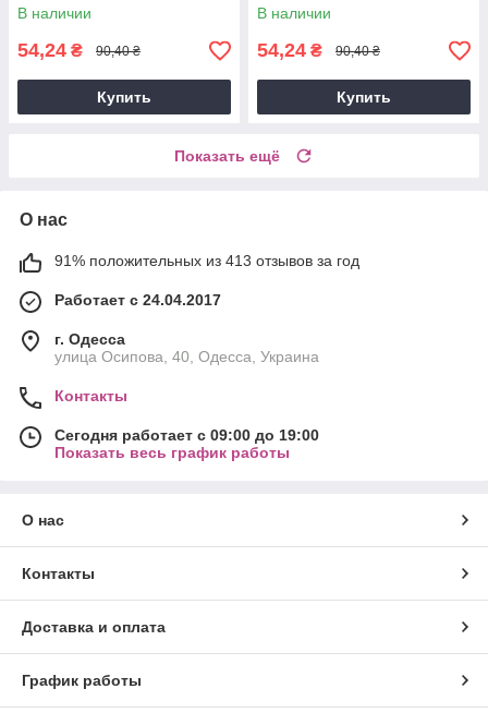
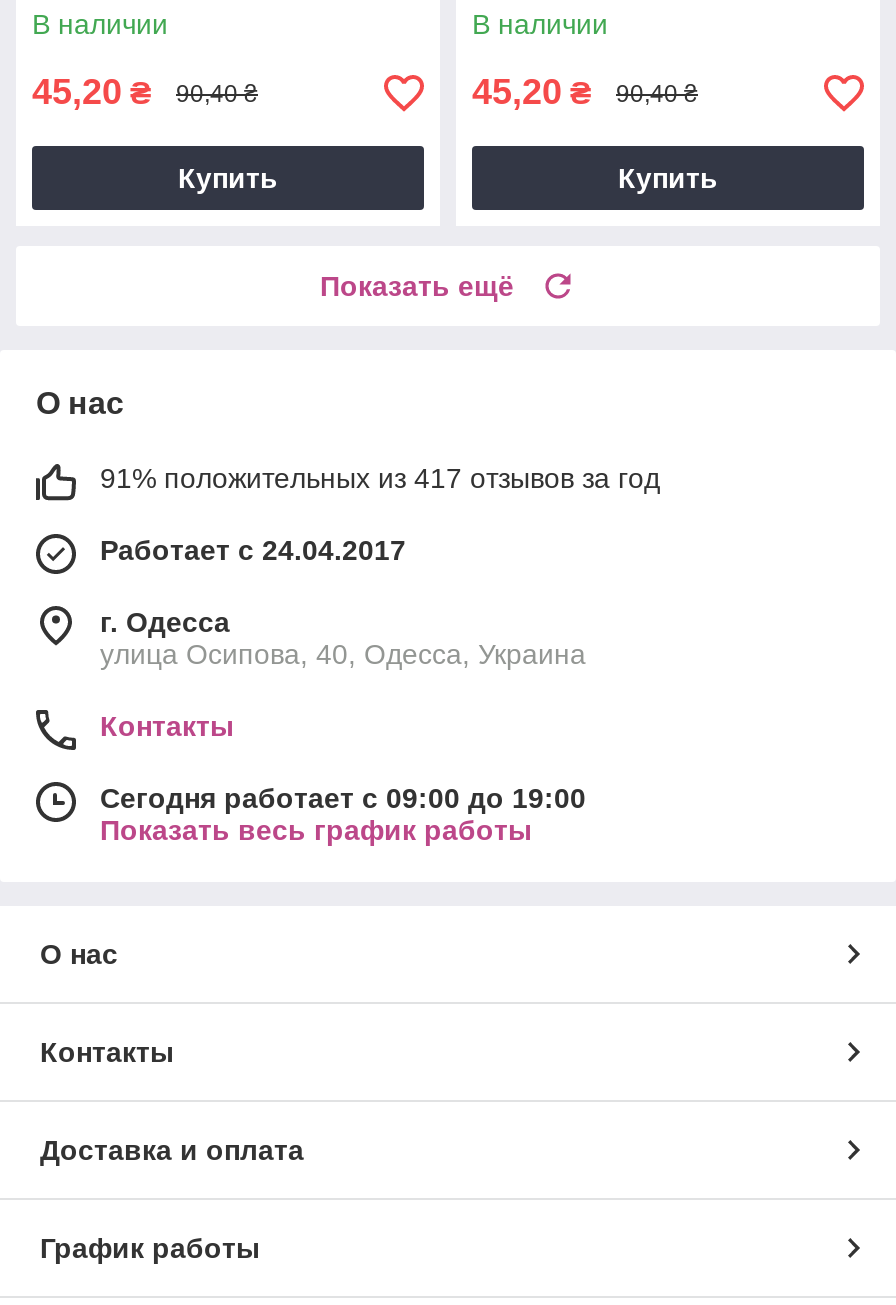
[17,40,83,61] 54,24 ₴ -> [32,73,152,113] 45,20 ₴
[257,40,322,61] 54,24 ₴ -> [472,73,592,113] 45,20 ₴
[54,252,359,270] 91% положительных из 413 отзывов за год -> [100,463,660,495] 91% положительных из 417 отзывов за год

